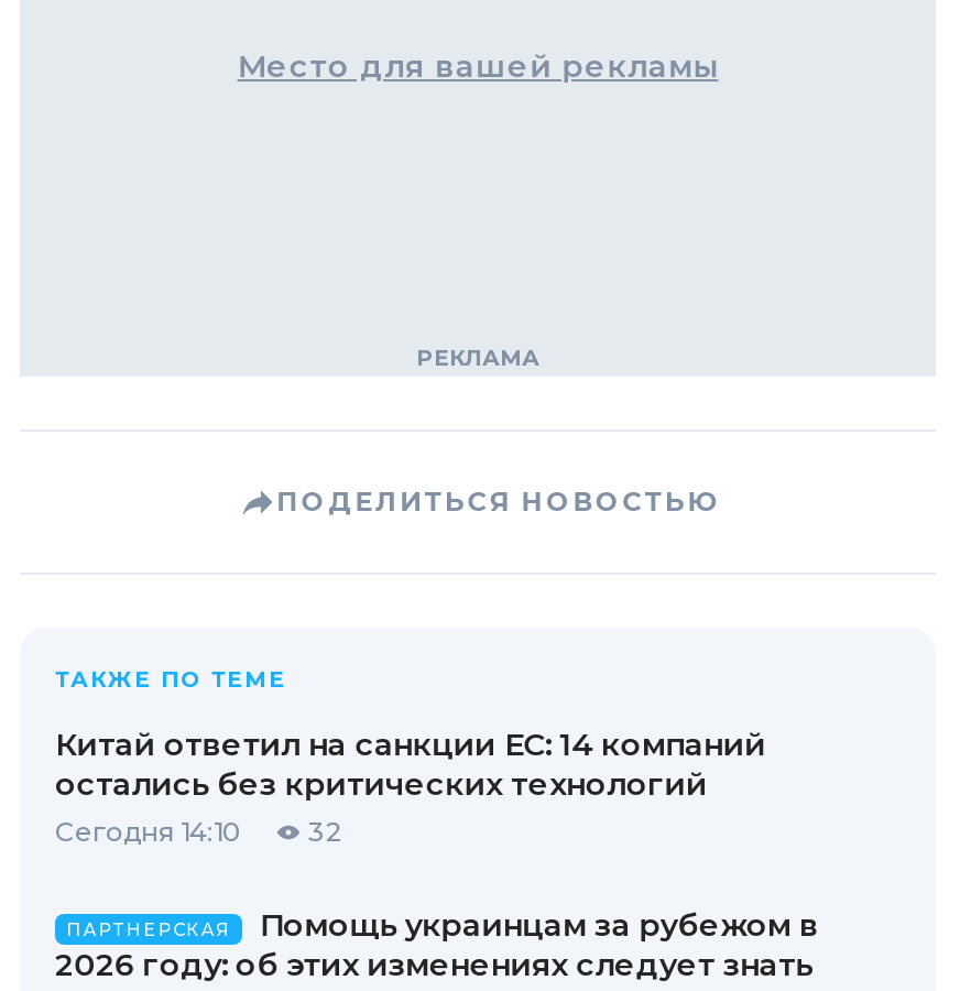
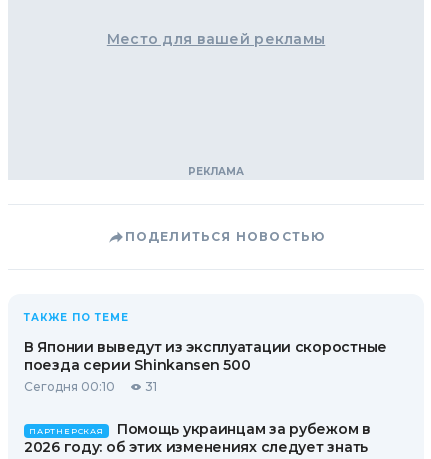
[55,724,766,847] Китай ответил на санкции ЕС: 14 компаний | остались без критических технологий | Сегодня 14:10 | 32 -> [24,338,387,394] В Японии выведут из эксплуатации скоростные | поезда серии Shinkansen 500 | Сегодня 00:10 | 31

